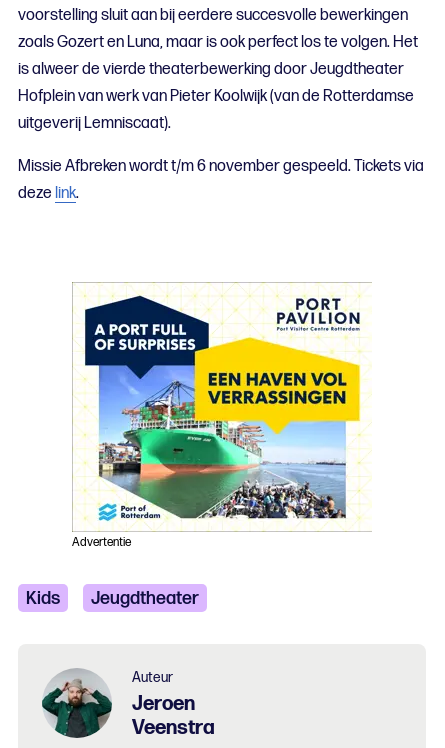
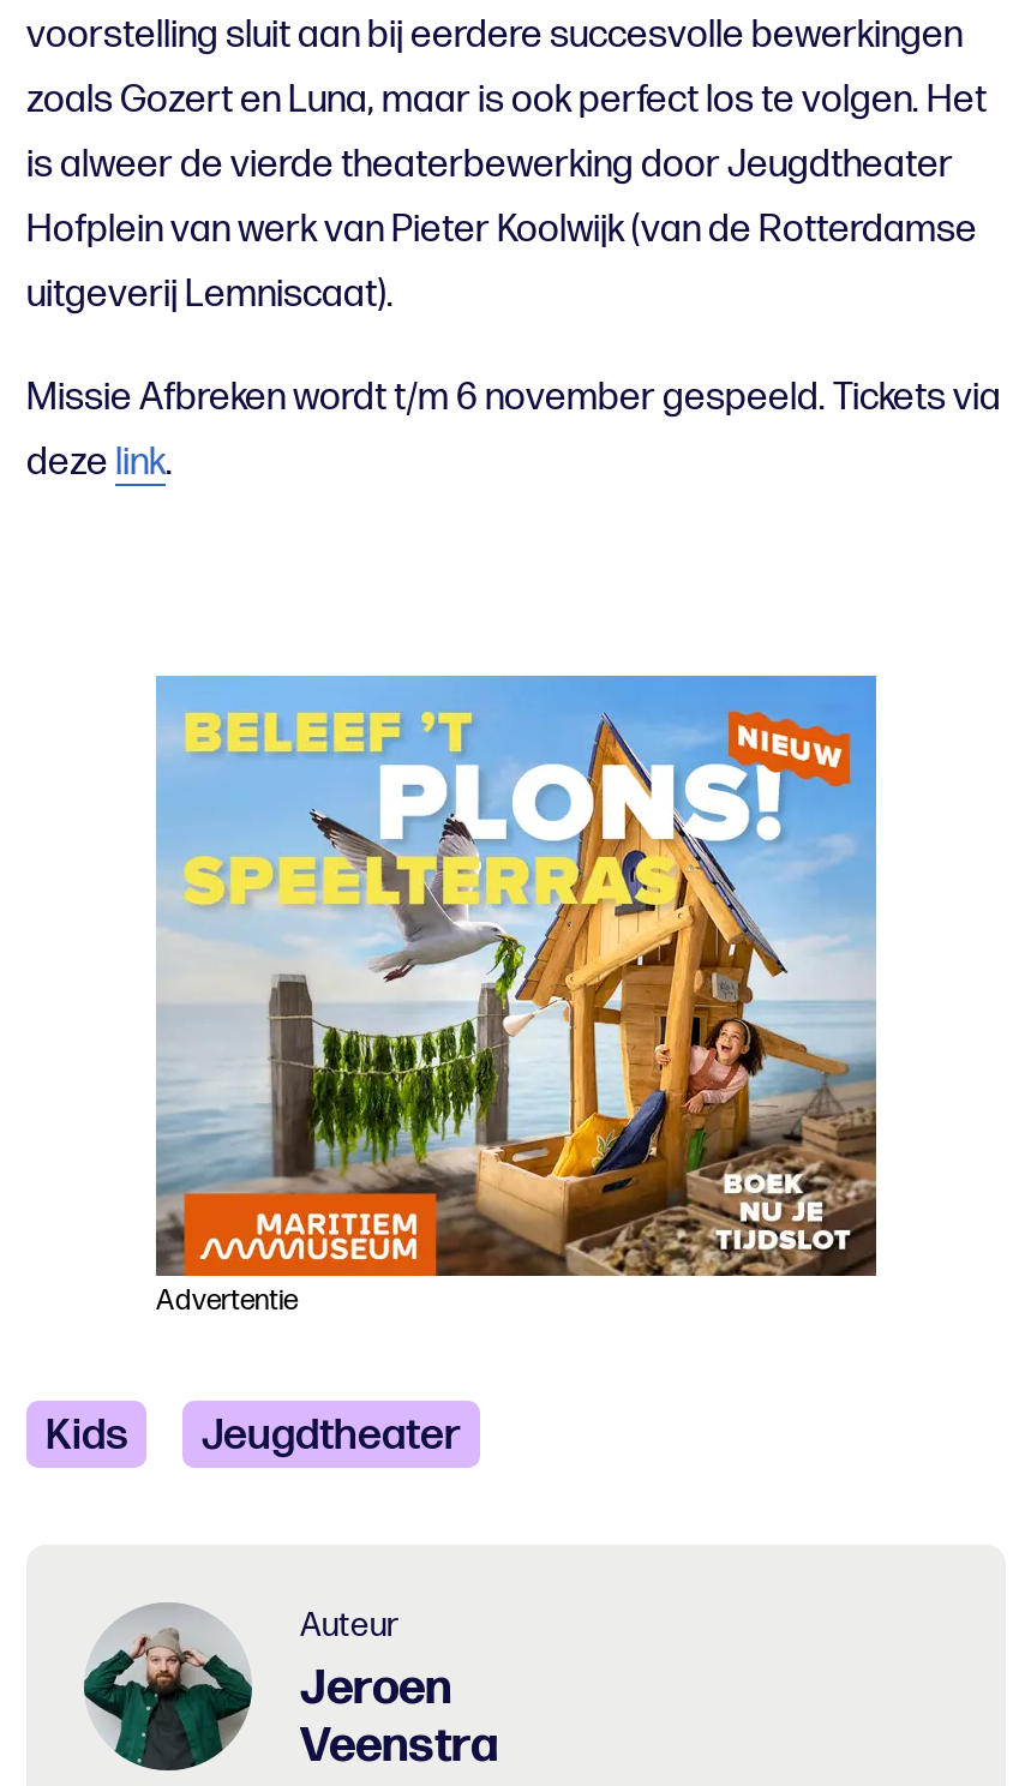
[72,282,372,532] [image] -> [154,673,879,1278] [image]

